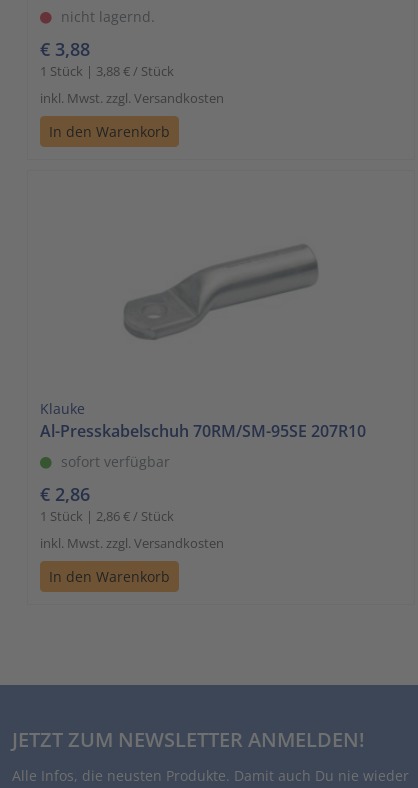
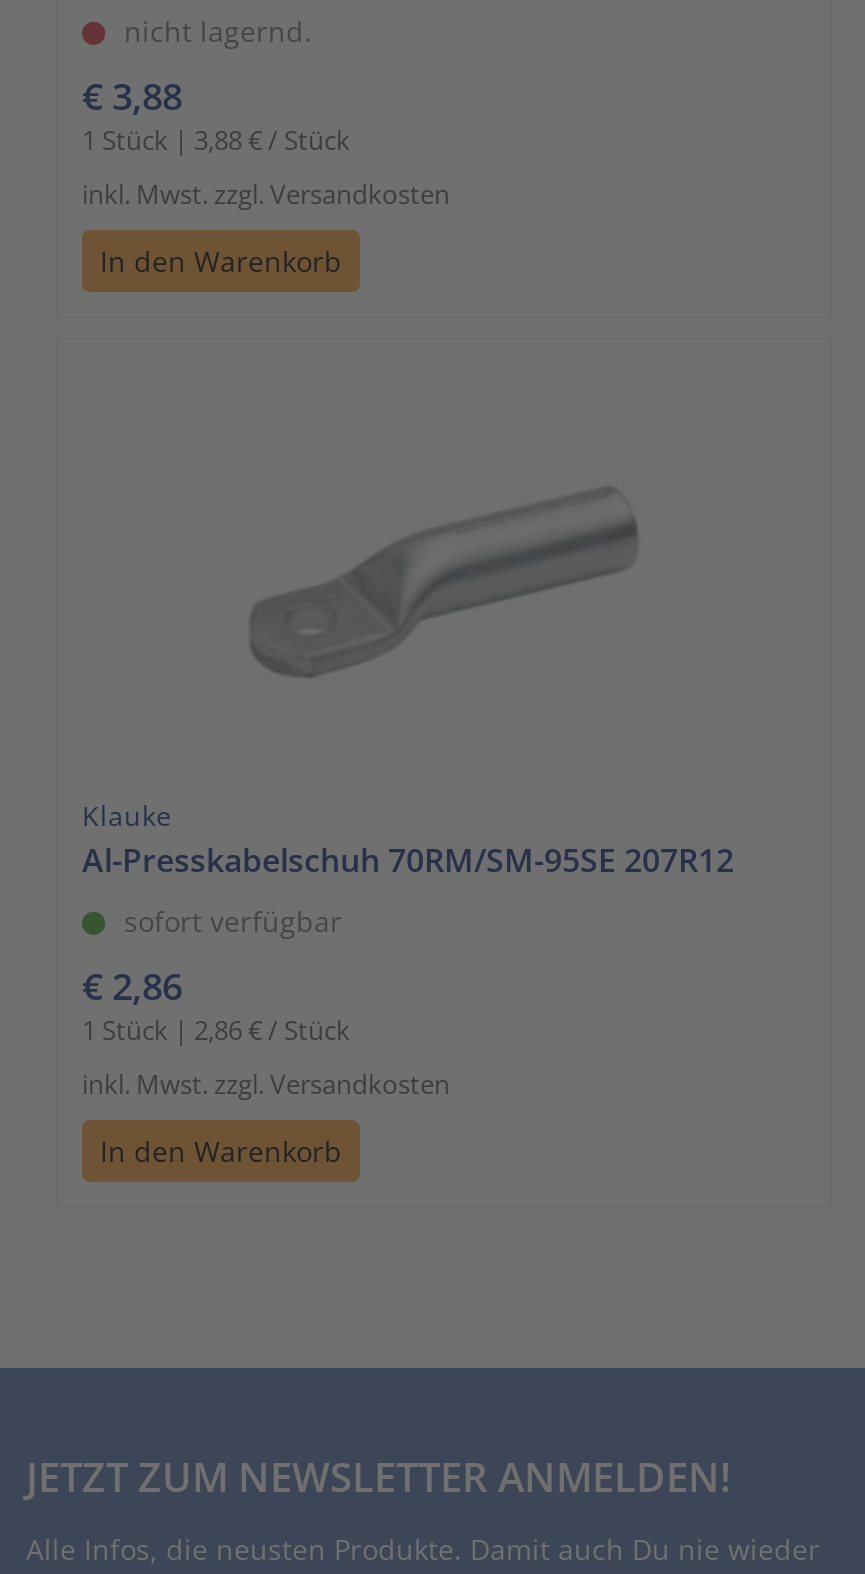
[40,420,366,442] Al-Presskabelschuh 70RM/SM-95SE 207R10 -> [82,839,734,883] Al-Presskabelschuh 70RM/SM-95SE 207R12

